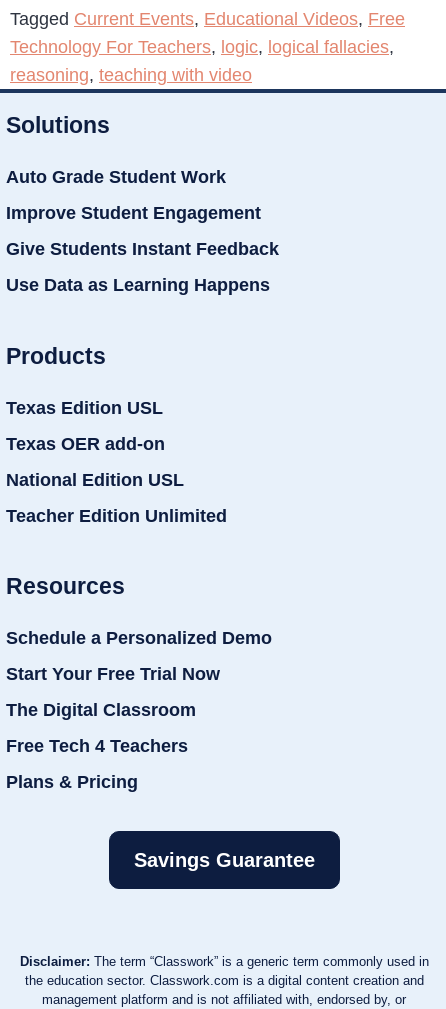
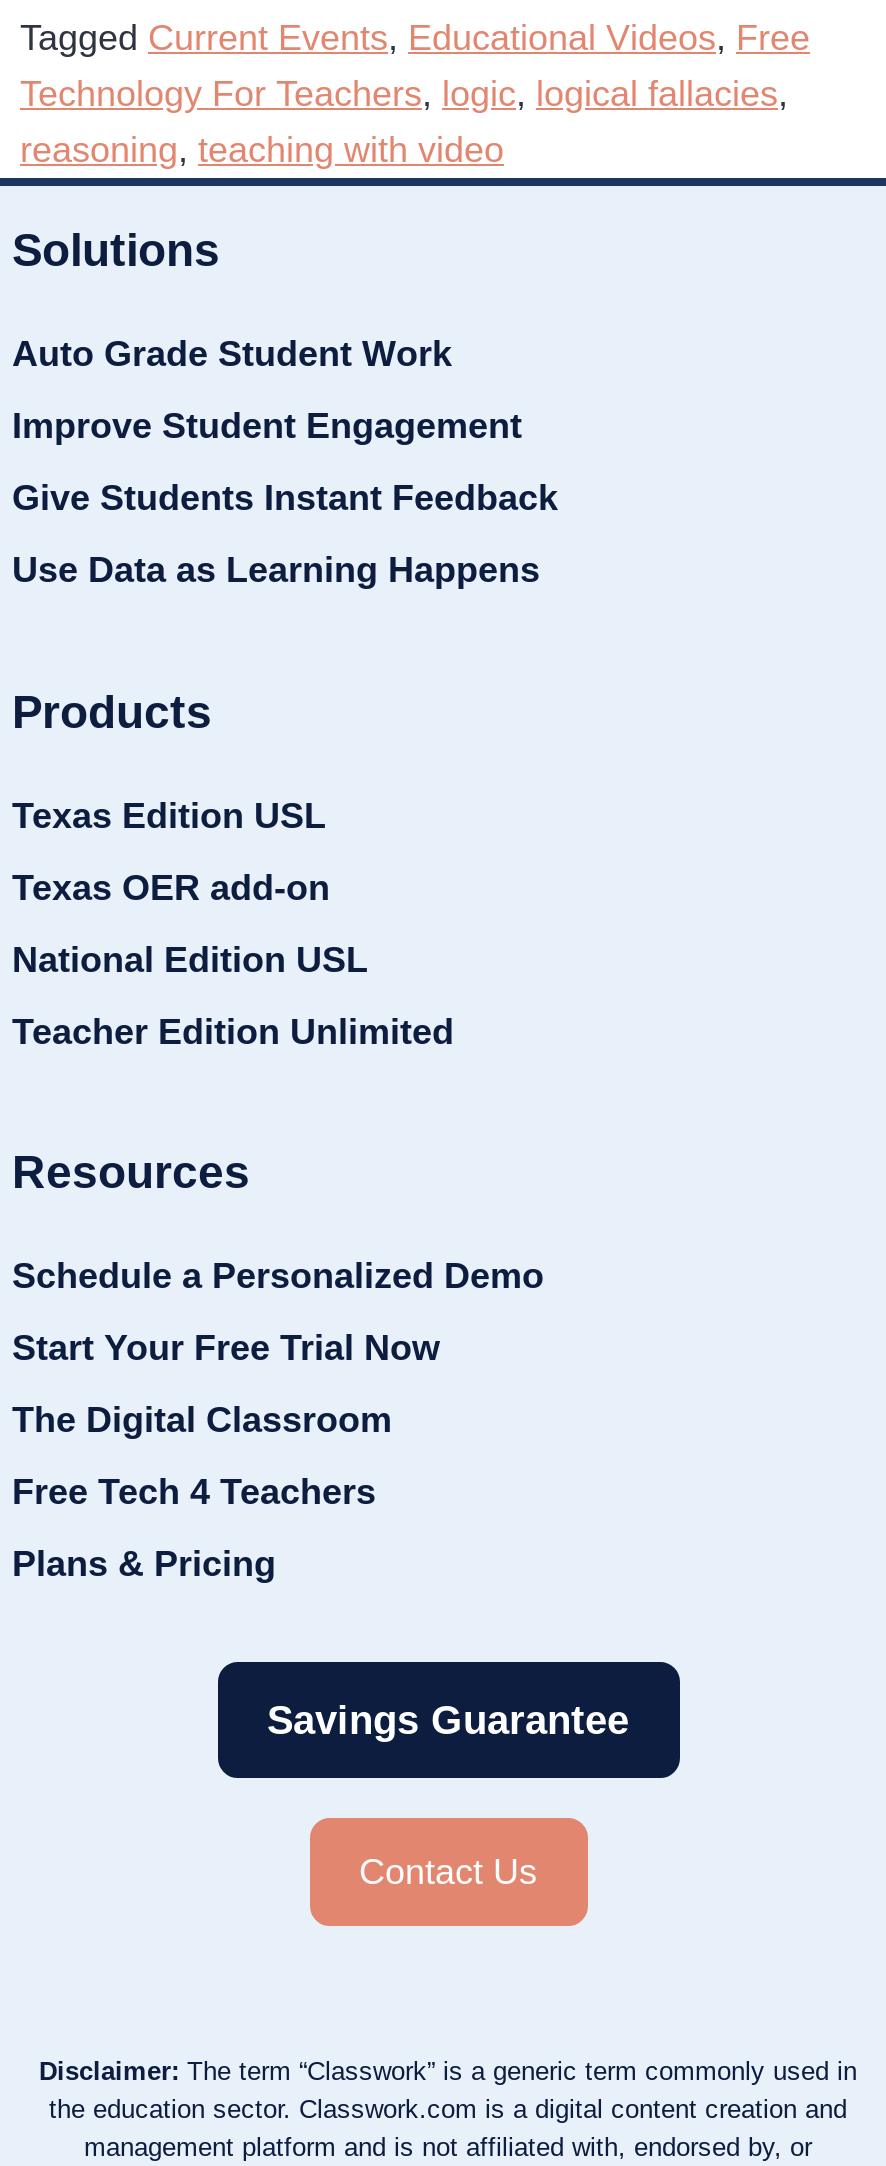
none -> [359,1851,537,1891] Contact Us

